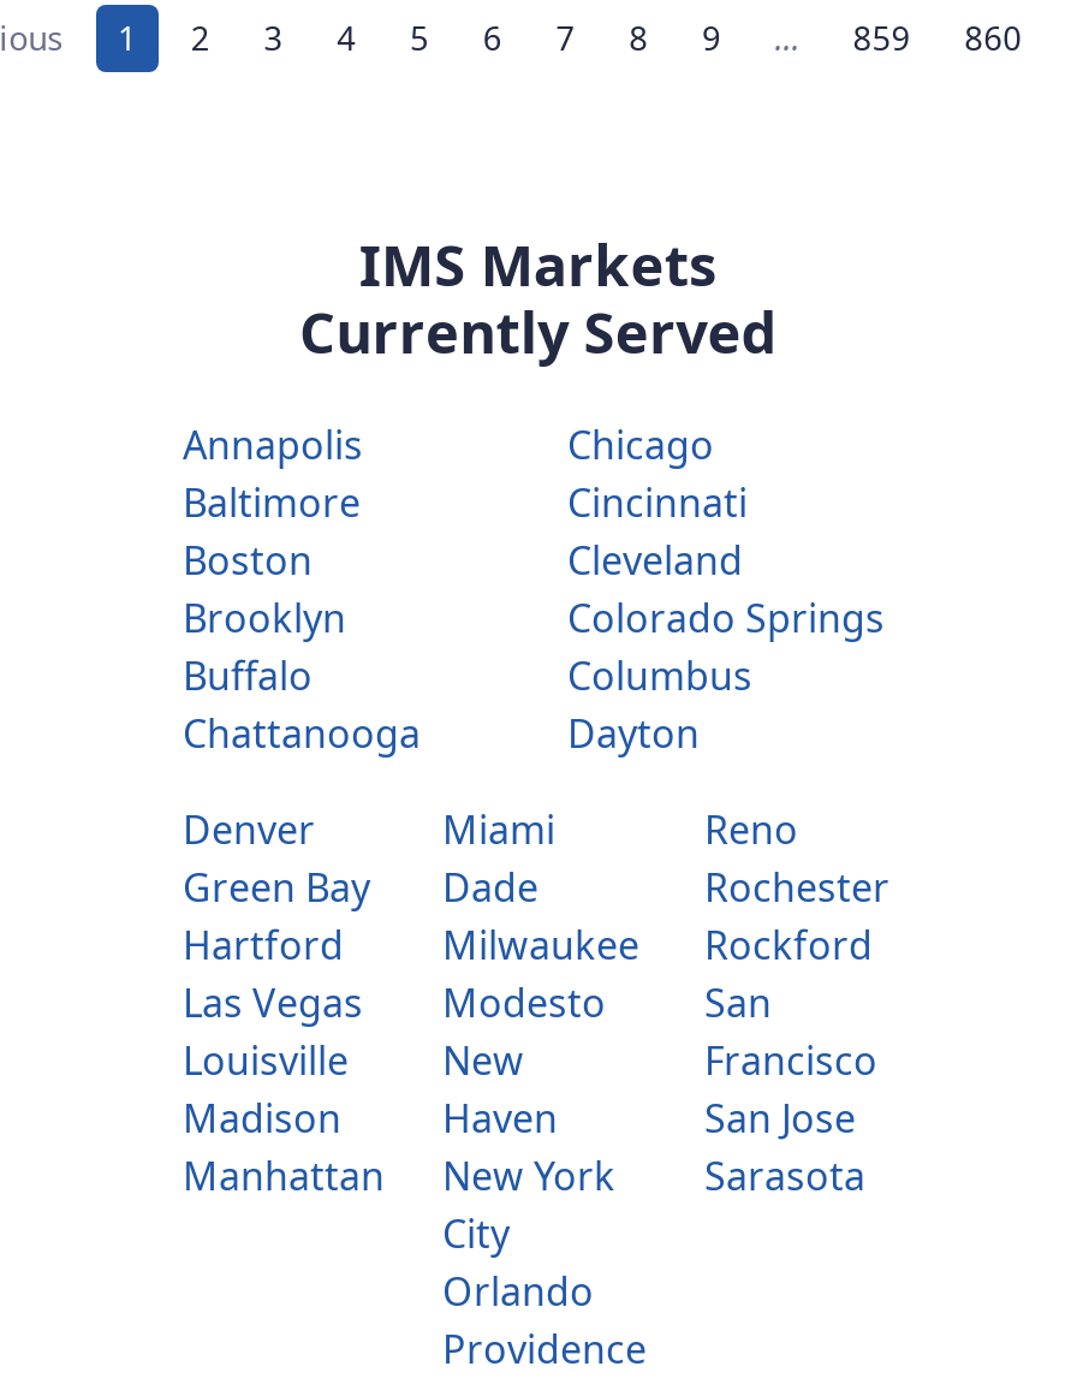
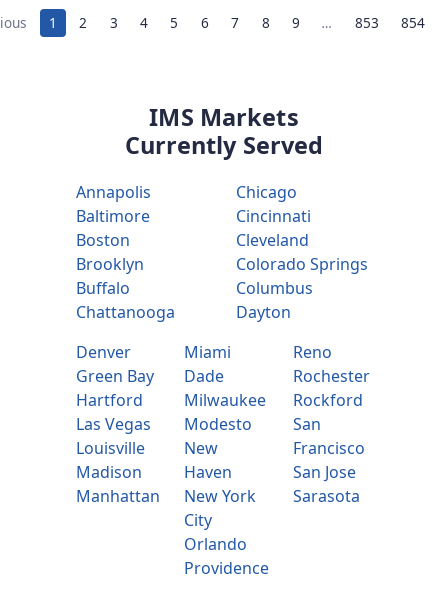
[853,14,910,60] 859 -> [355,13,379,32] 853
[964,14,1022,60] 860 -> [401,13,425,32] 854

